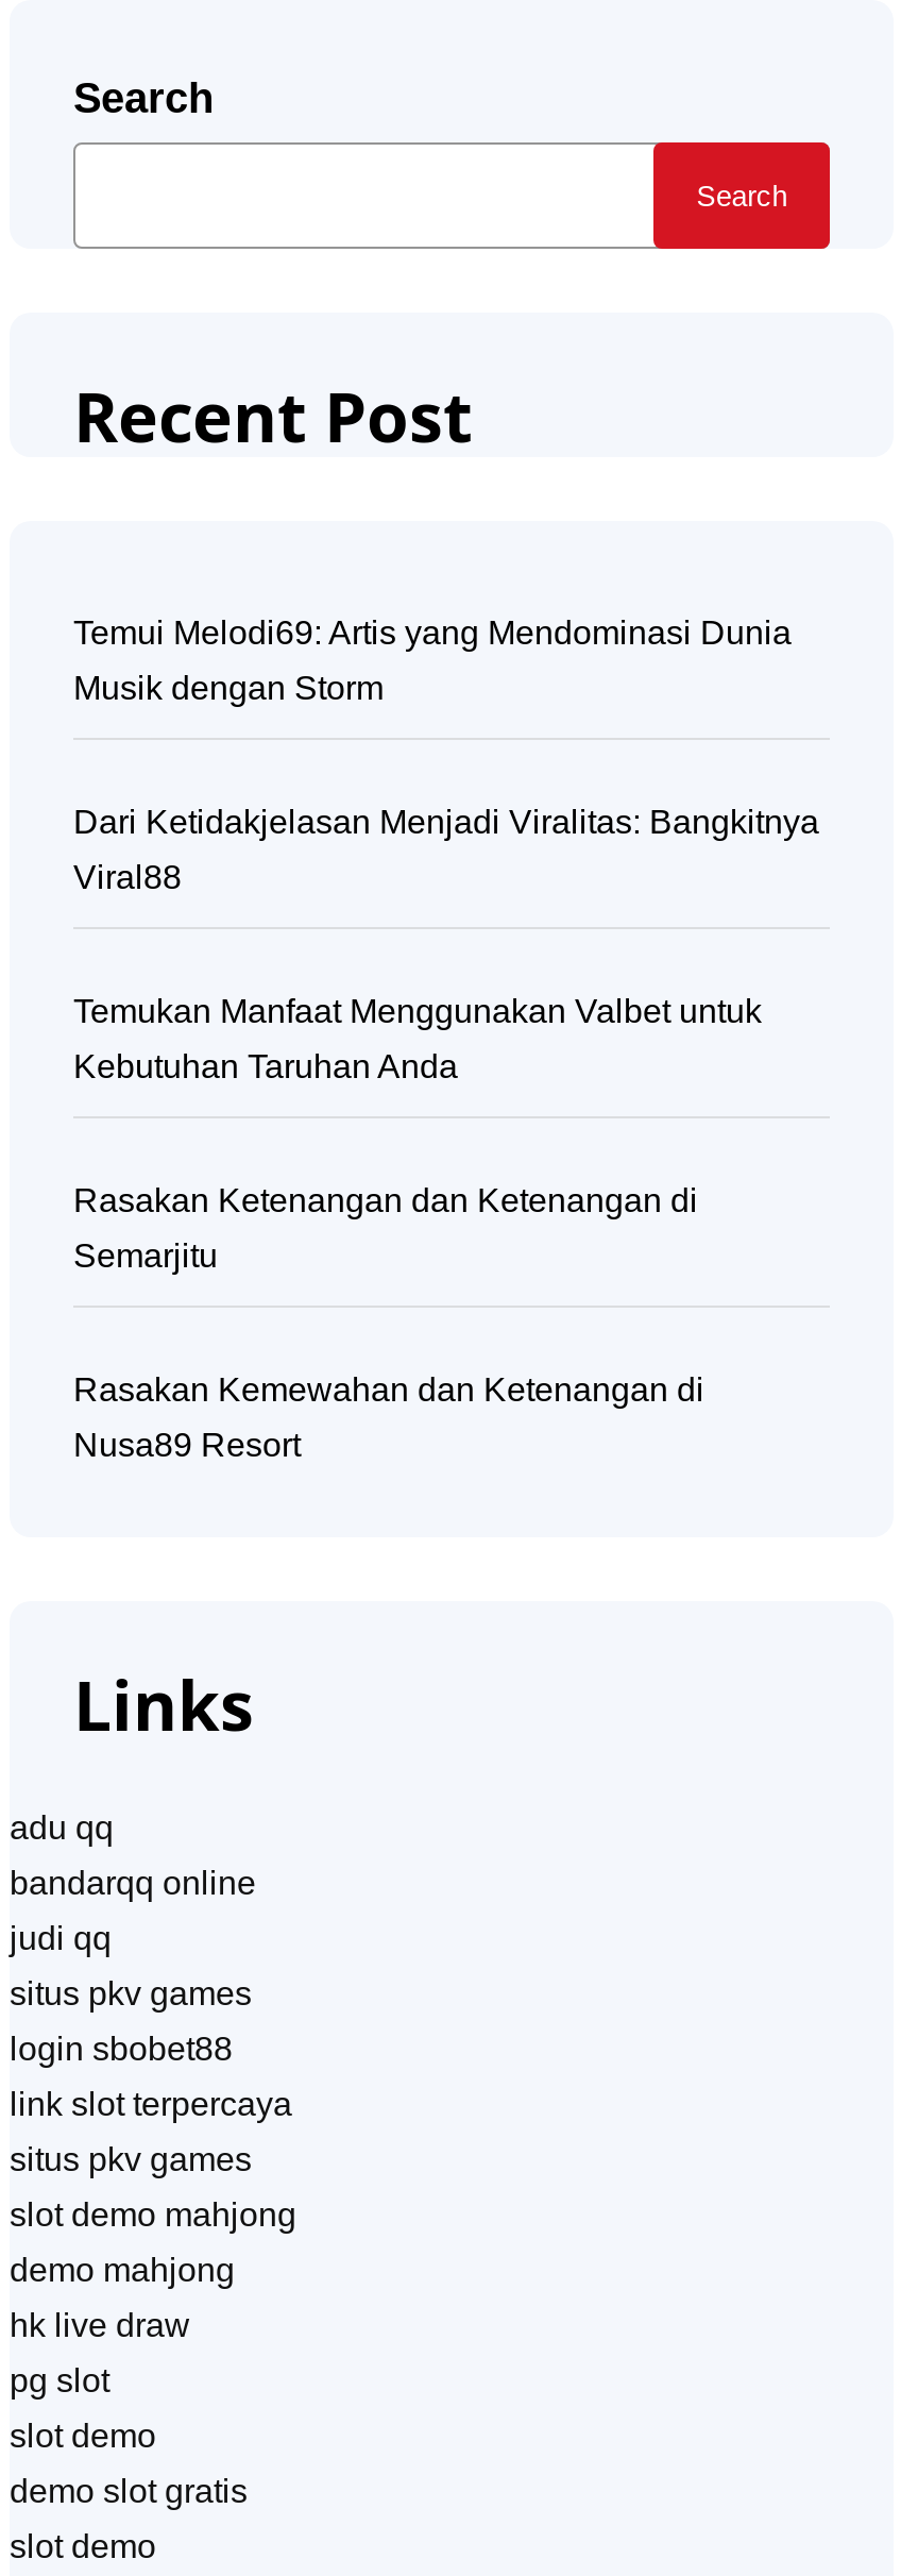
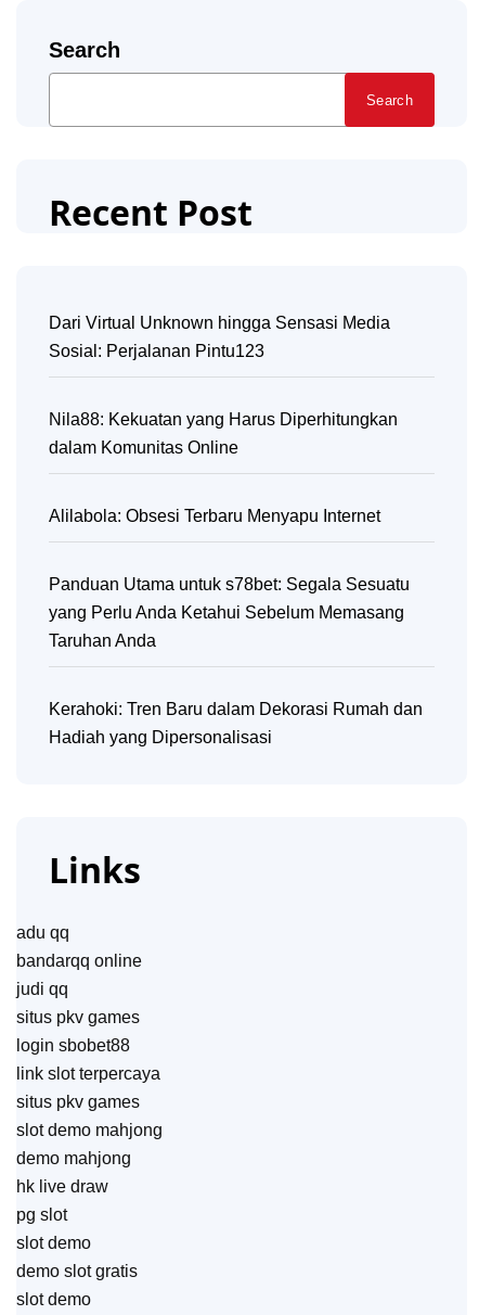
[73,616,792,652] Temui Melodi69: Artis yang Mendominasi Dunia -> [49,314,390,333] Dari Virtual Unknown hingga Sensasi Media
[73,671,384,707] Musik dengan Storm -> [49,342,264,361] Sosial: Perjalanan Pintu123
[73,805,819,841] Dari Ketidakjelasan Menjadi Viralitas: Bangkitnya -> [49,411,398,429] Nila88: Kekuatan yang Harus Diperhitungkan
[73,860,182,896] Viral88 -> [49,439,238,457] dalam Komunitas Online
[73,994,762,1030] Temukan Manfaat Menggunakan Valbet untuk -> [49,507,380,526] Alilabola: Obsesi Terbaru Menyapu Internet
[73,1049,458,1085] Kebutuhan Taruhan Anda -> [49,576,410,594] Panduan Utama untuk s78bet: Segala Sesuatu
[73,1183,698,1219] Rasakan Ketenangan dan Ketenangan di -> [49,604,404,622] yang Perlu Anda Ketahui Sebelum Memasang
[73,1239,218,1275] Semarjitu -> [49,632,156,650] Taruhan Anda
[73,1373,704,1409] Rasakan Kemewahan dan Ketenangan di -> [49,700,423,719] Kerahoki: Tren Baru dalam Dekorasi Rumah dan
[73,1428,301,1464] Nusa89 Resort -> [49,729,272,747] Hadiah yang Dipersonalisasi

